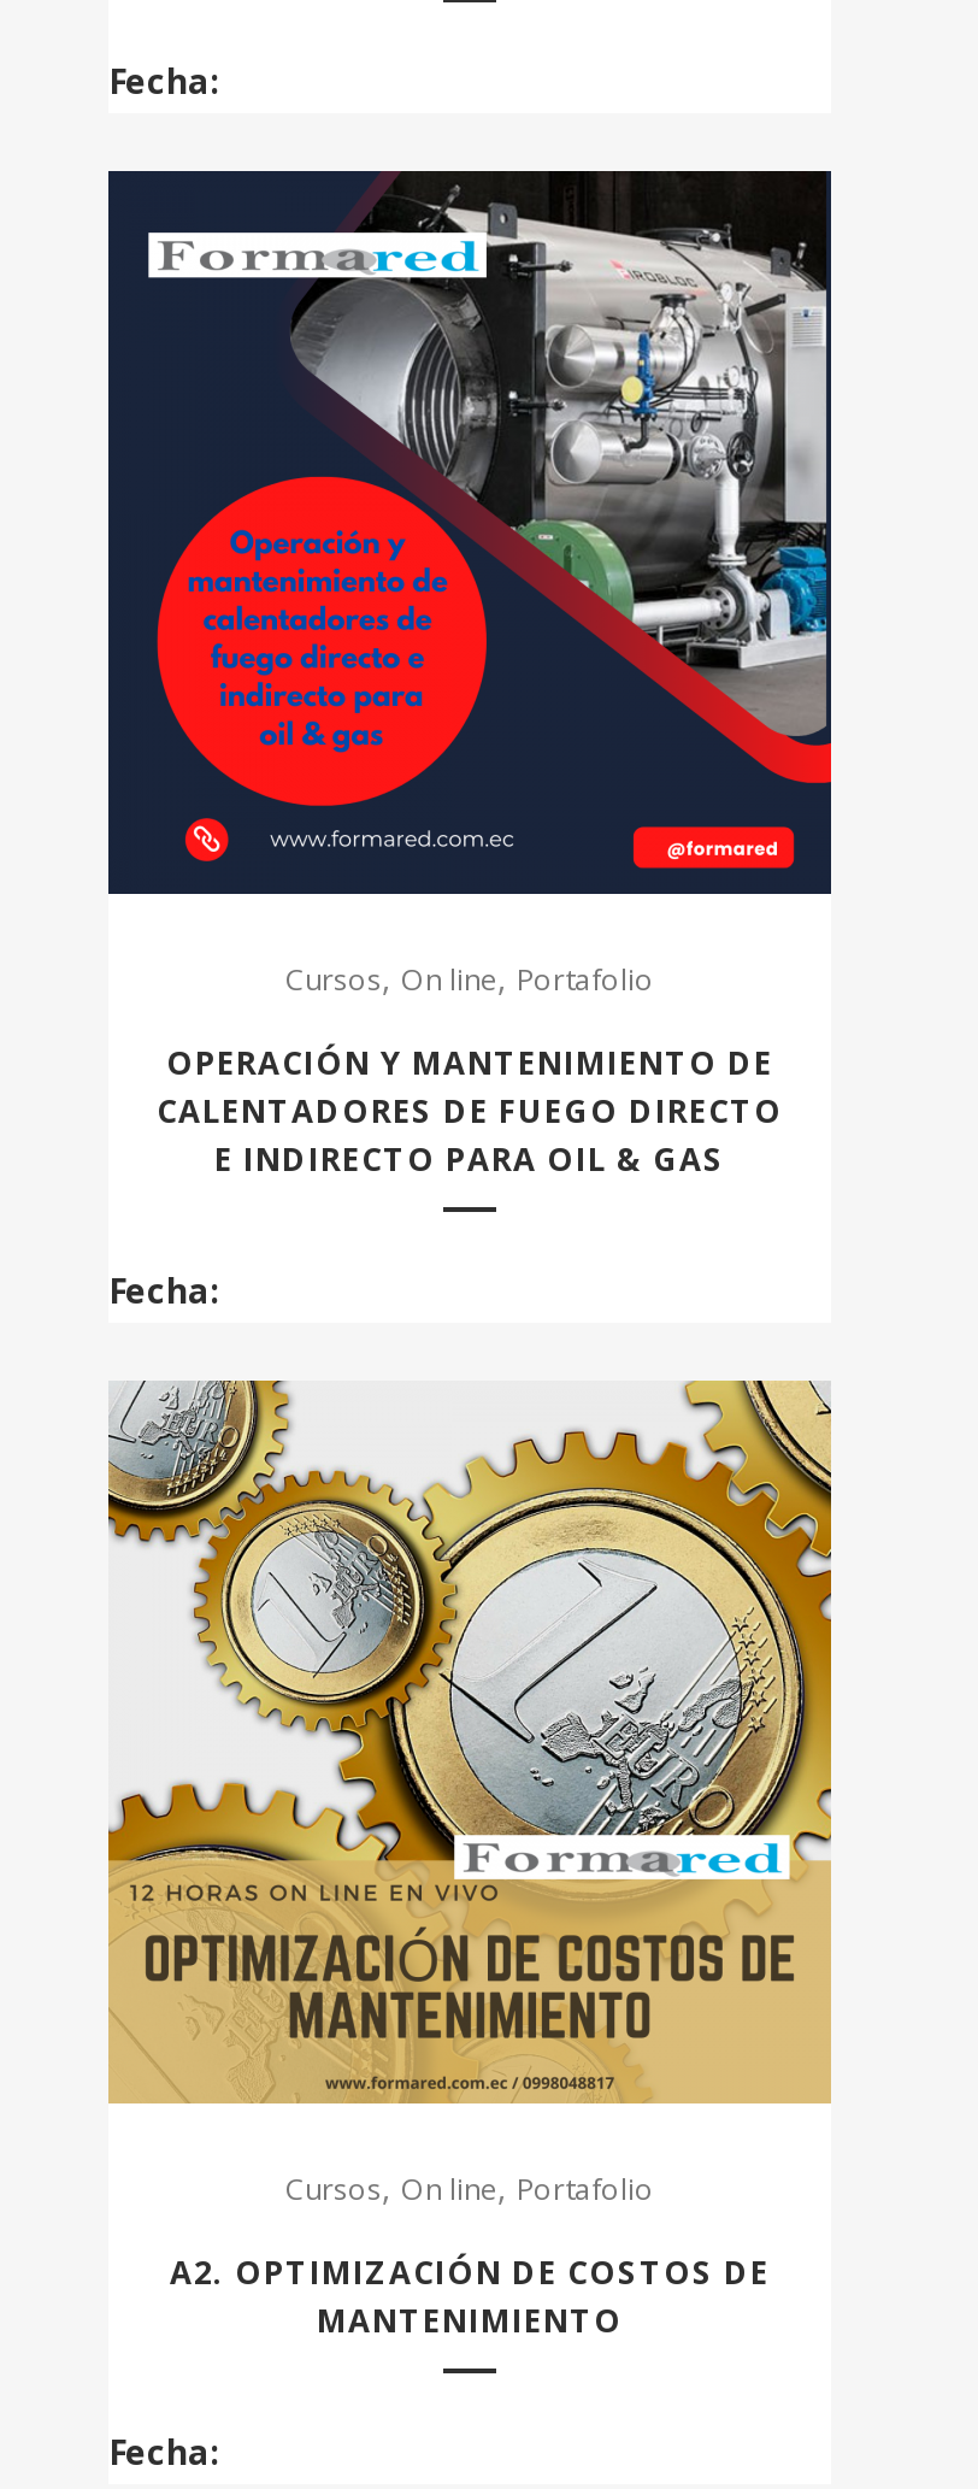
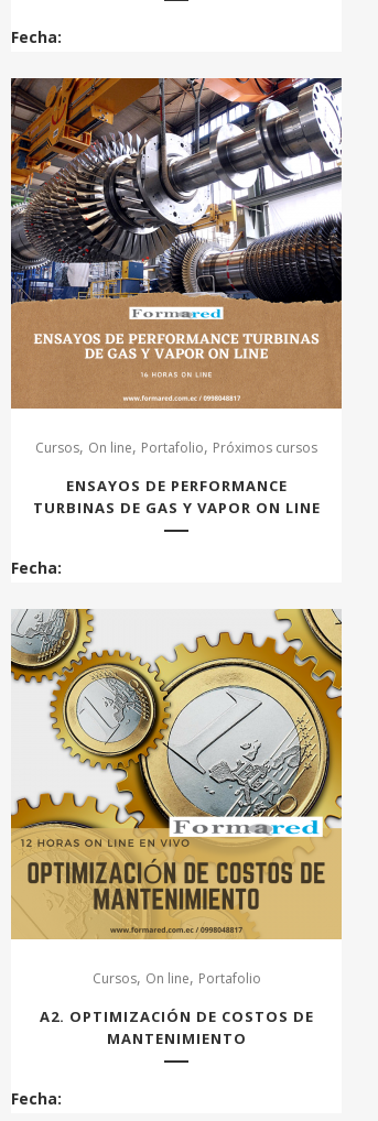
[106,169,833,1001] [image] | Cursos, On line, Portafolio -> [10,77,343,457] [image] | Cursos, On line, Portafolio, Próximos cursos
[157,1042,783,1181] OPERACIÓN Y MANTENIMIENTO DE | CALENTADORES DE FUEGO DIRECTO | E INDIRECTO PARA OIL & GAS -> [33,476,320,518] ENSAYOS DE PERFORMANCE | TURBINAS DE GAS Y VAPOR ON LINE

